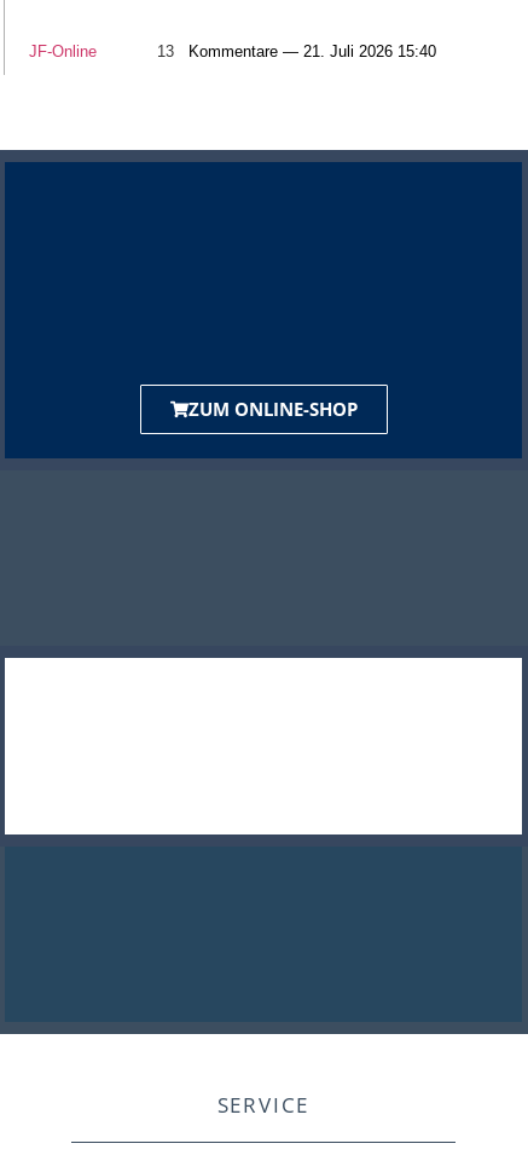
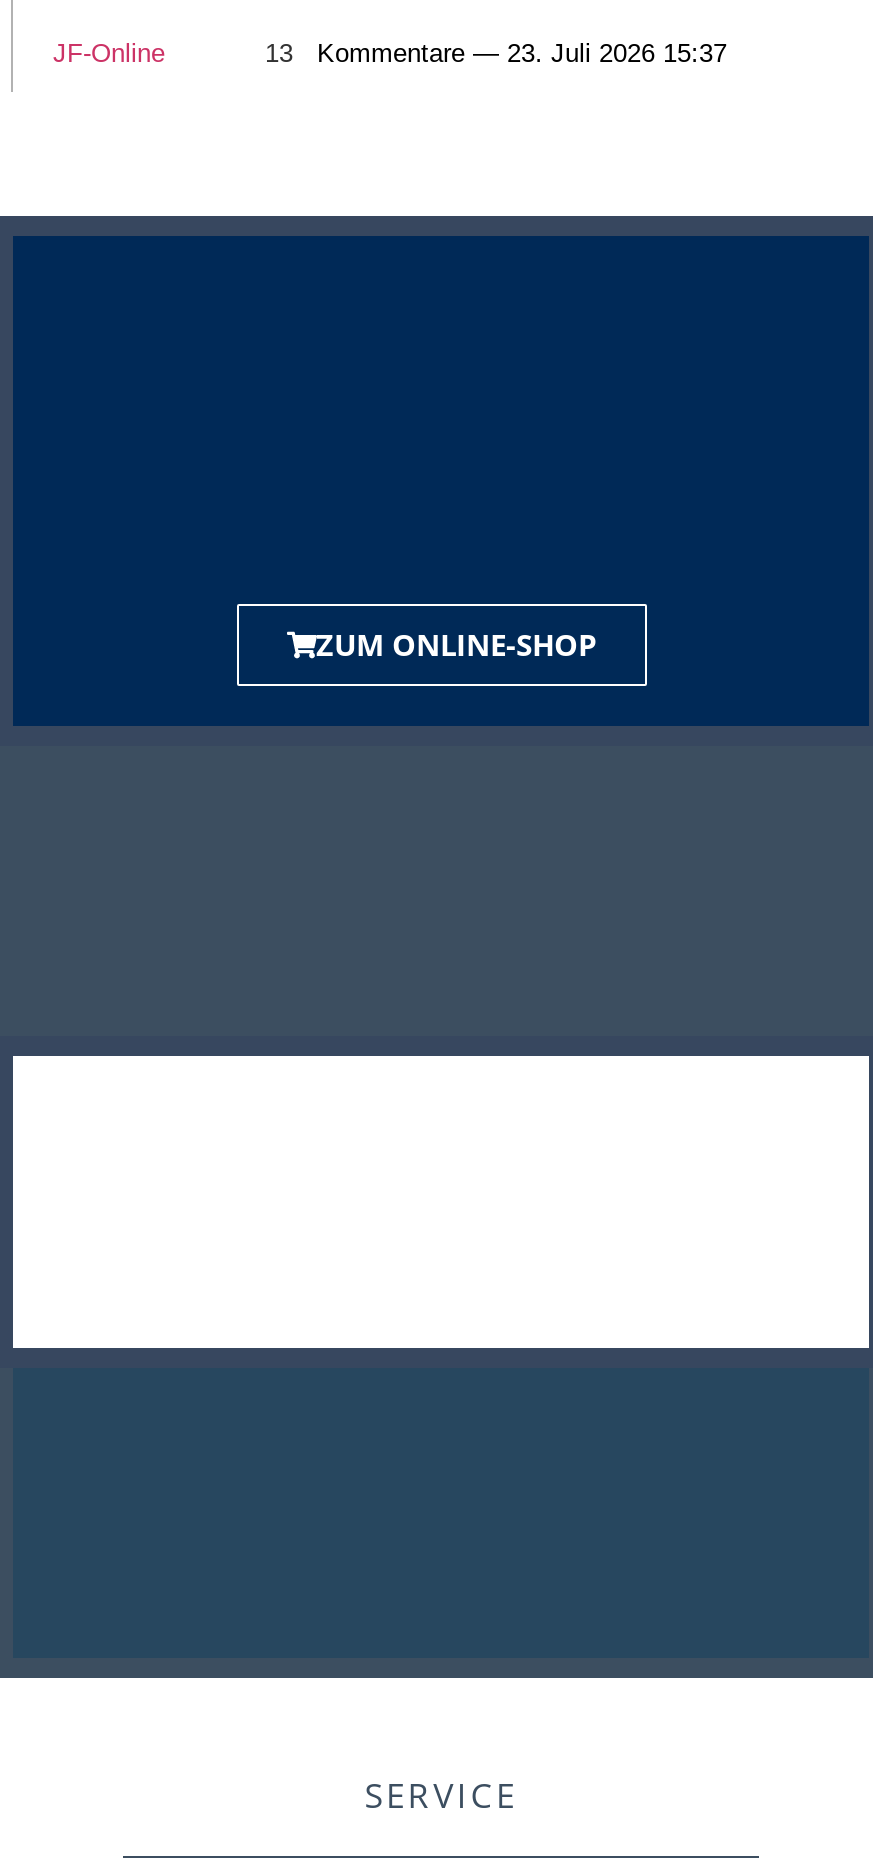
[188,42,436,61] Kommentare — 21. Juli 2026 15:40 -> [317,38,727,68] Kommentare — 23. Juli 2026 15:37

